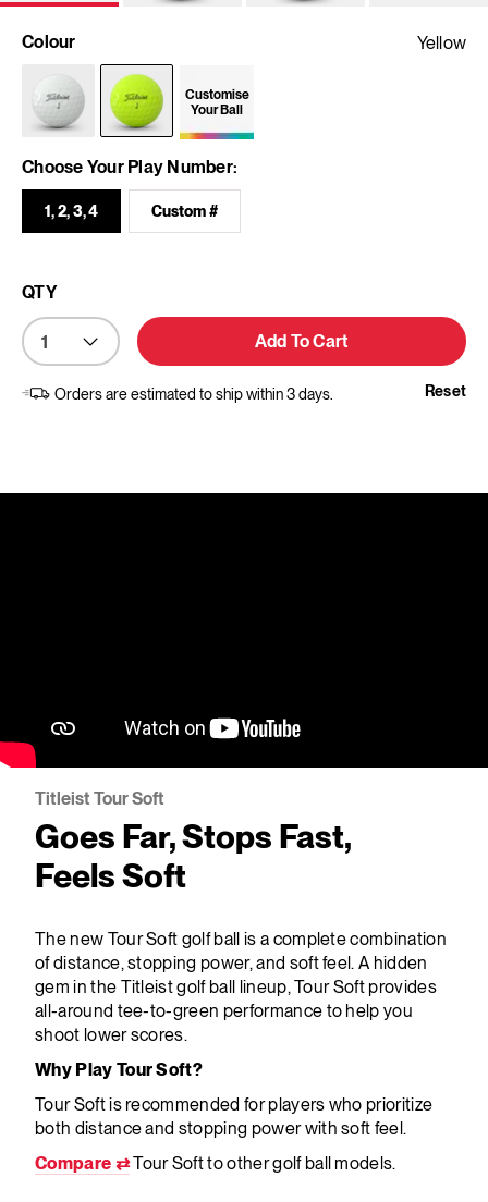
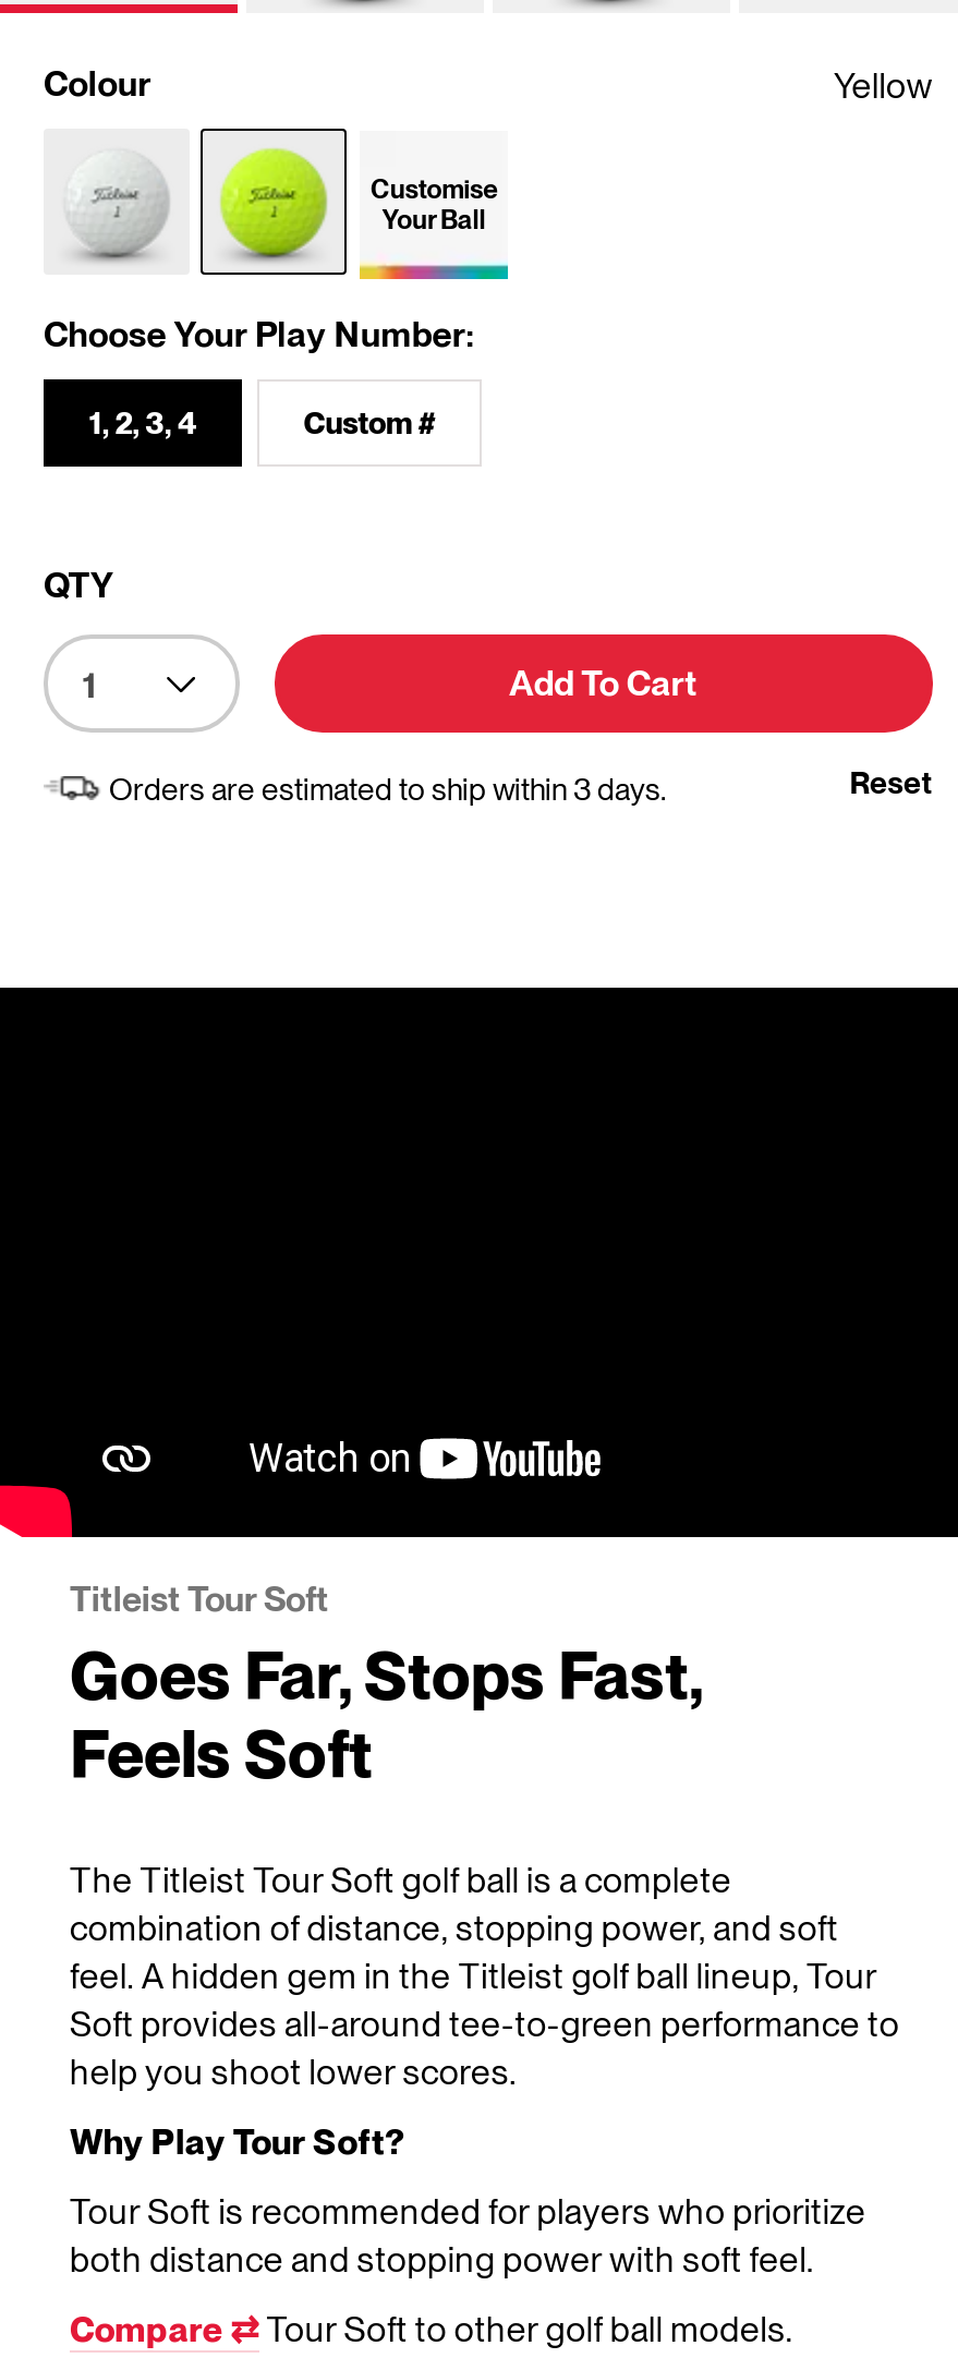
[35,929,447,1045] The new Tour Soft golf ball is a complete combination | of distance, stopping power, and soft feel. A hidden | gem in the Titleist golf ball lineup, Tour Soft provides | all-around tee-to-green performance to help you | shoot lower scores. -> [70,1860,899,2093] The Titleist Tour Soft golf ball is a complete | combination of distance, stopping power, and soft | feel. A hidden gem in the Titleist golf ball lineup, Tour | Soft provides all-around tee-to-green performance to | help you shoot lower scores.

